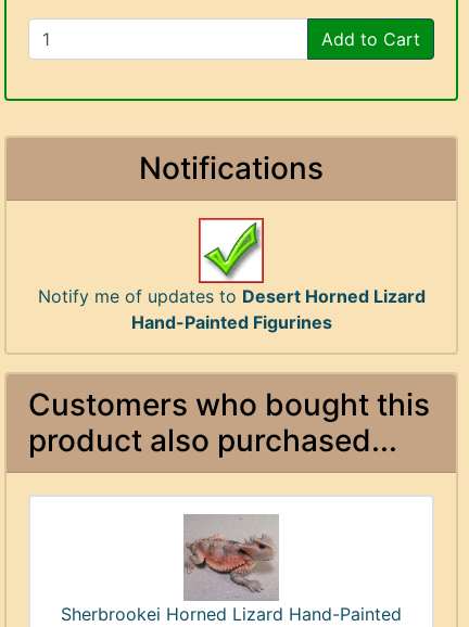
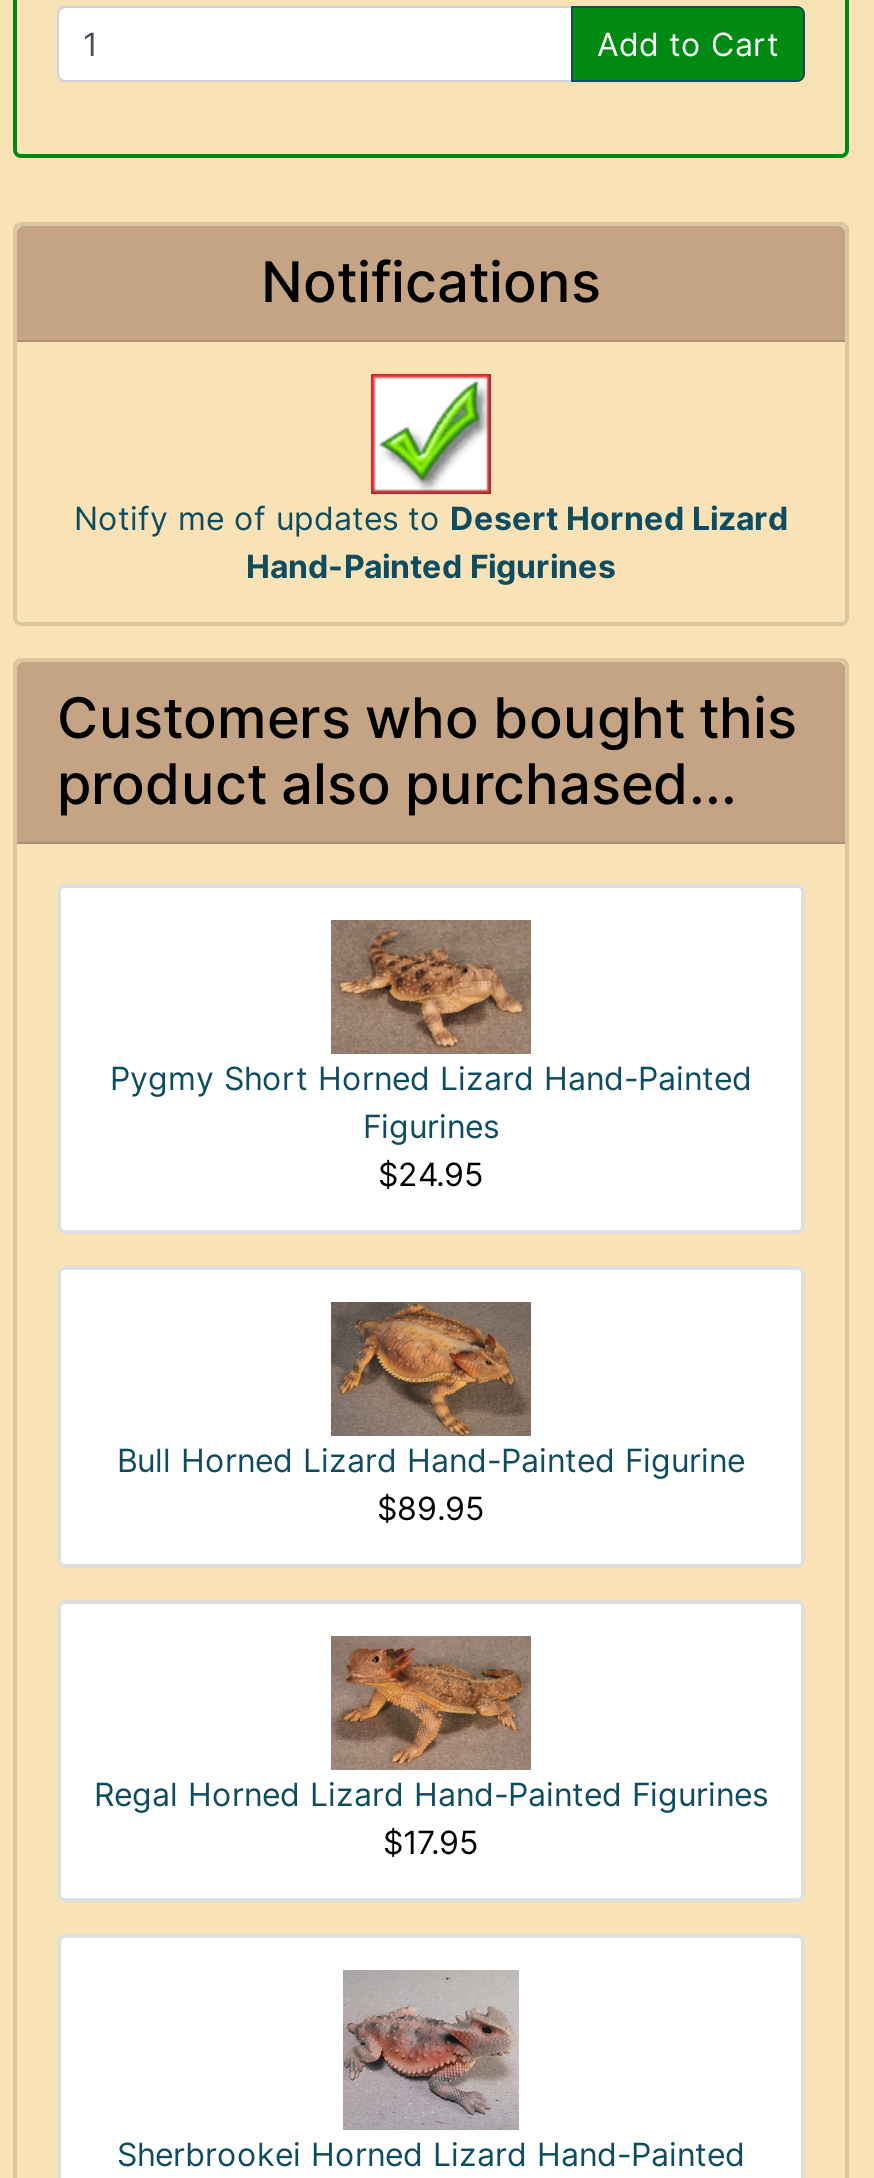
none -> [94,1634,768,1862] [image] | Regal Horned Lizard Hand-Painted Figurines | $17.95
none -> [110,918,752,1194] [image] | Pygmy Short Horned Lizard Hand-Painted | Figurines | $24.95
none -> [117,1300,745,1528] [image] | Bull Horned Lizard Hand-Painted Figurine | $89.95

